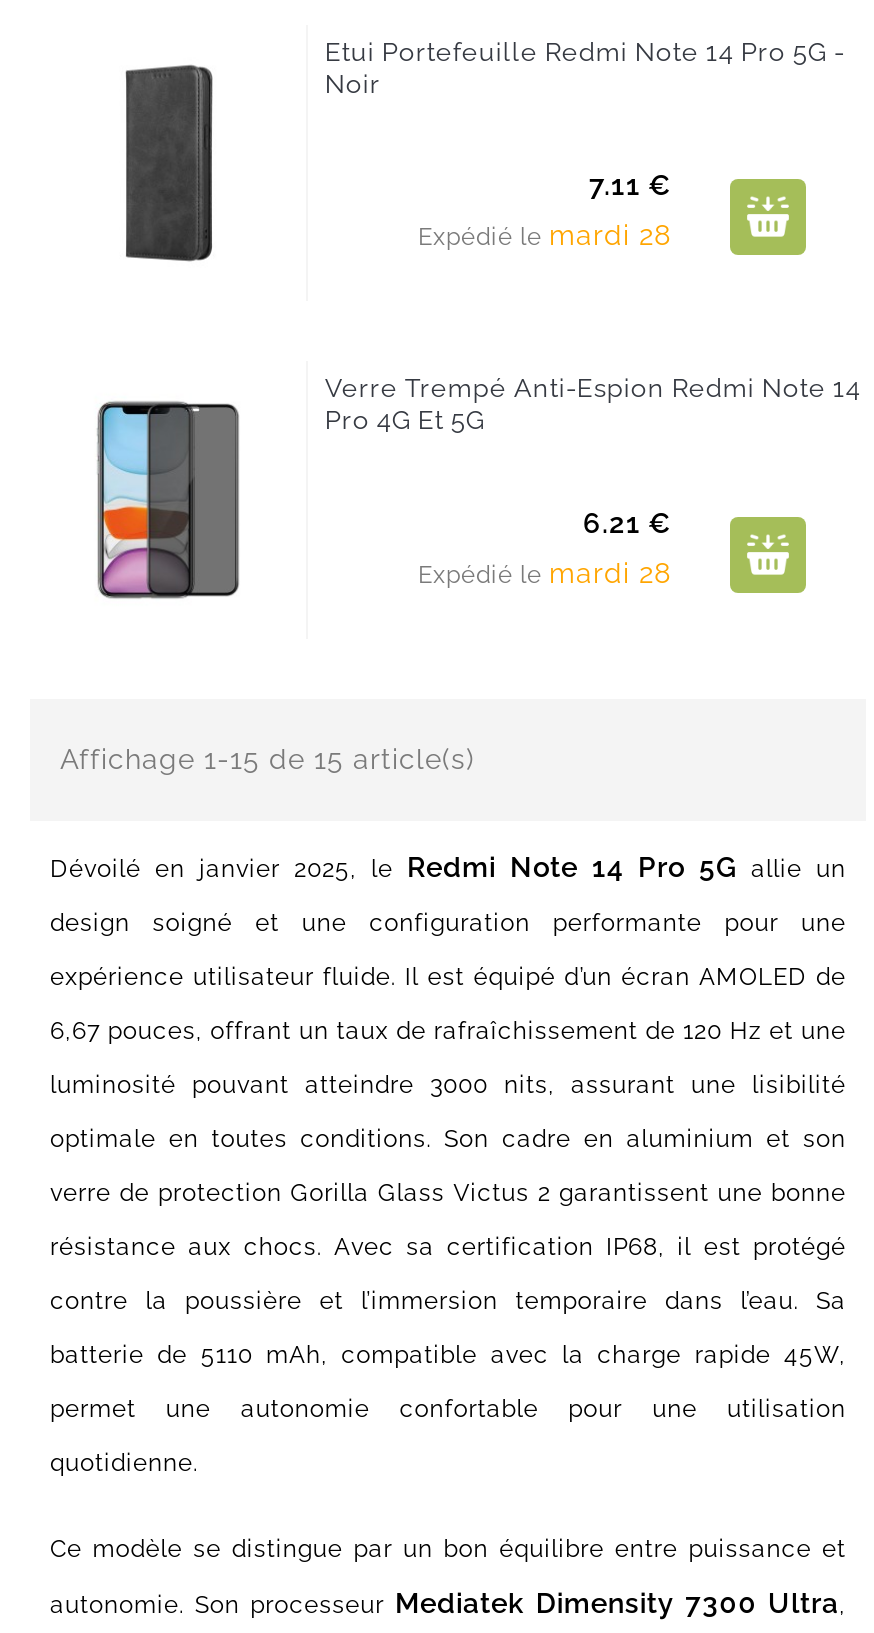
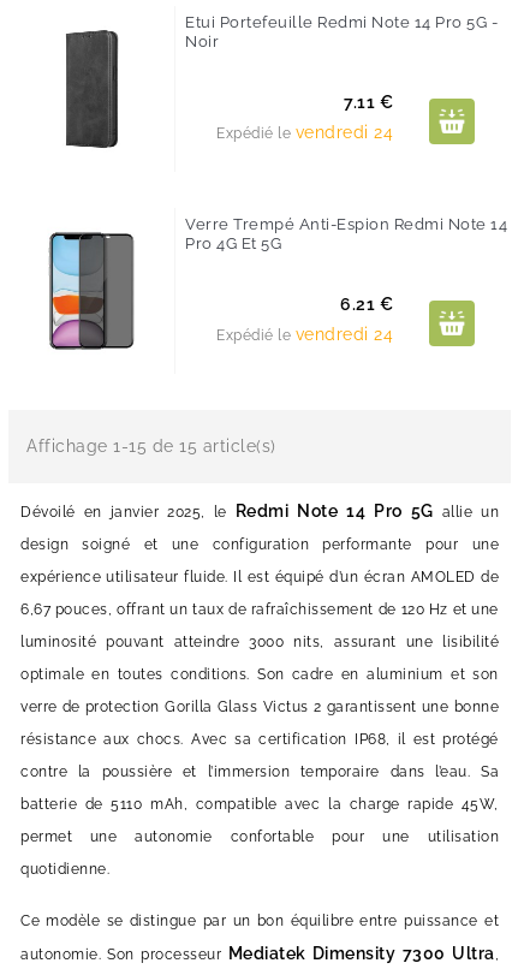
[418,219,671,251] Expédié le mardi 28 -> [217,123,394,142] Expédié le vendredi 24
[418,556,671,588] Expédié le mardi 28 -> [217,325,394,344] Expédié le vendredi 24

